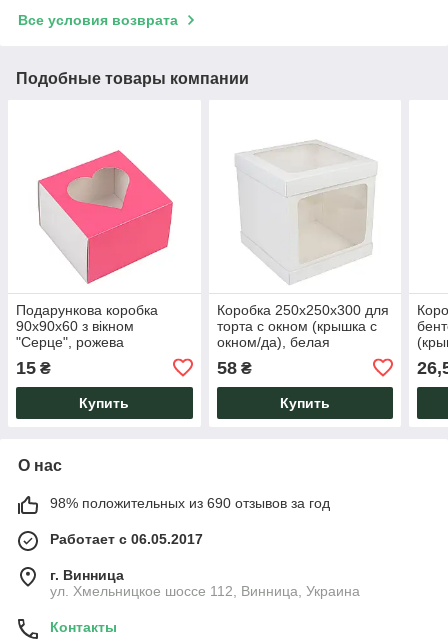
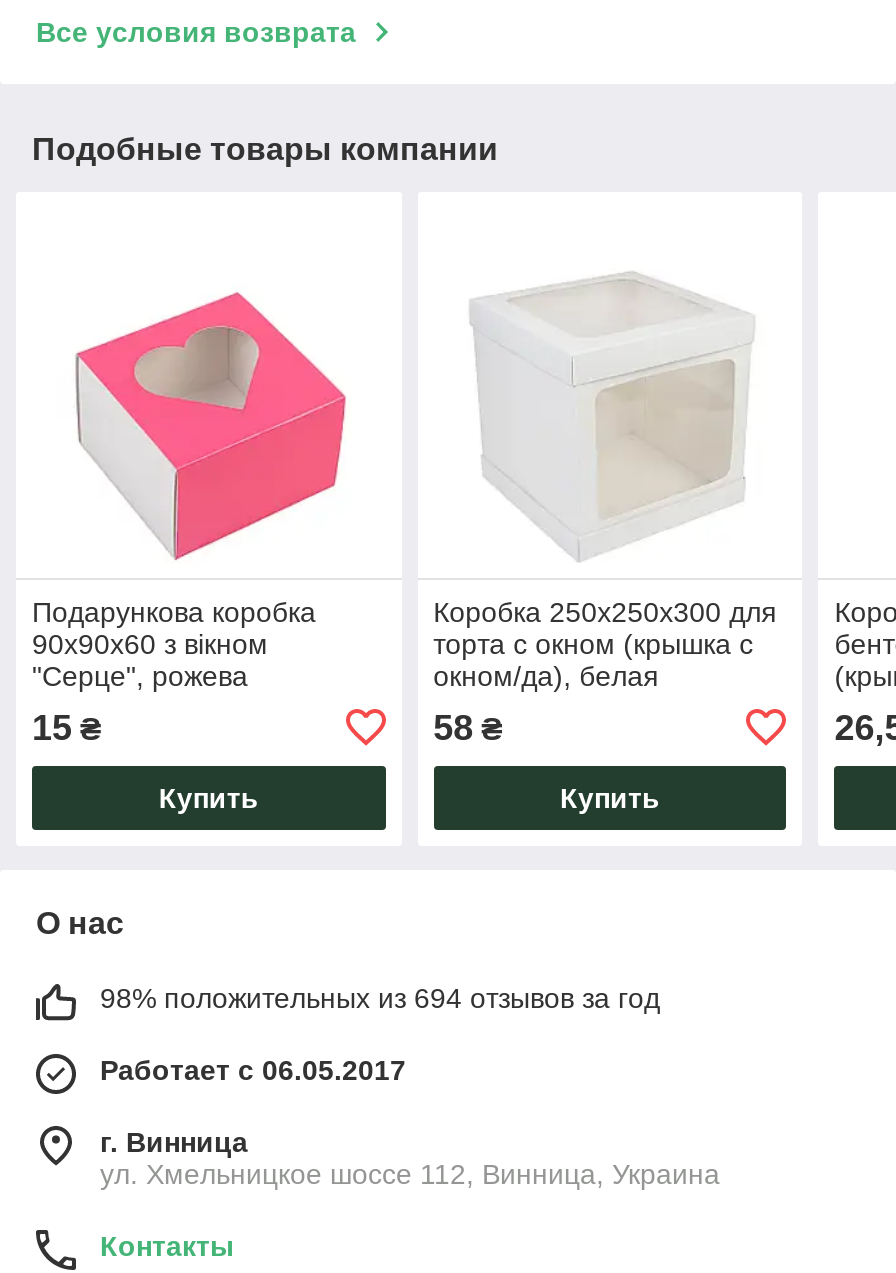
[50,495,330,511] 98% положительных из 690 отзывов за год -> [100,982,660,1014] 98% положительных из 694 отзывов за год

